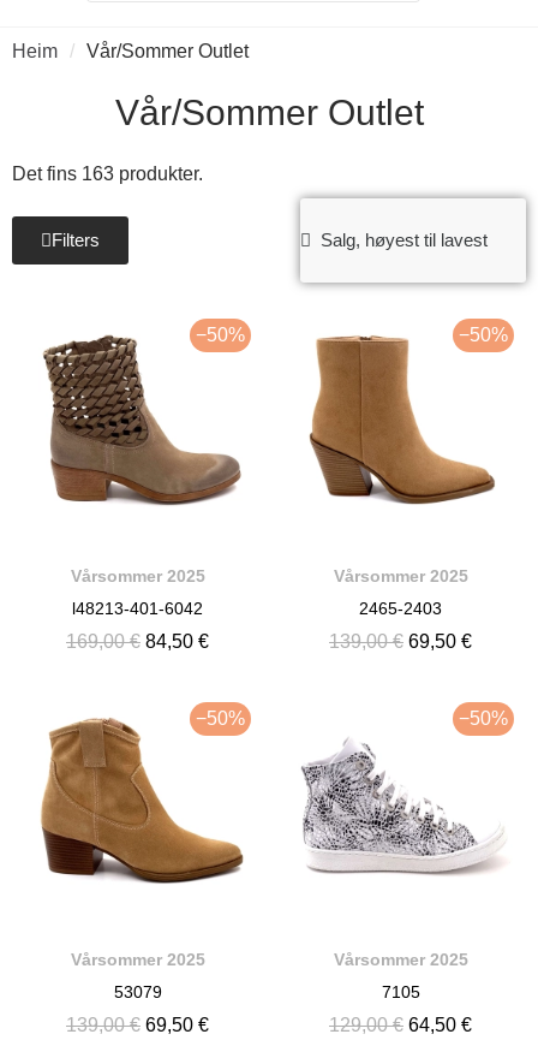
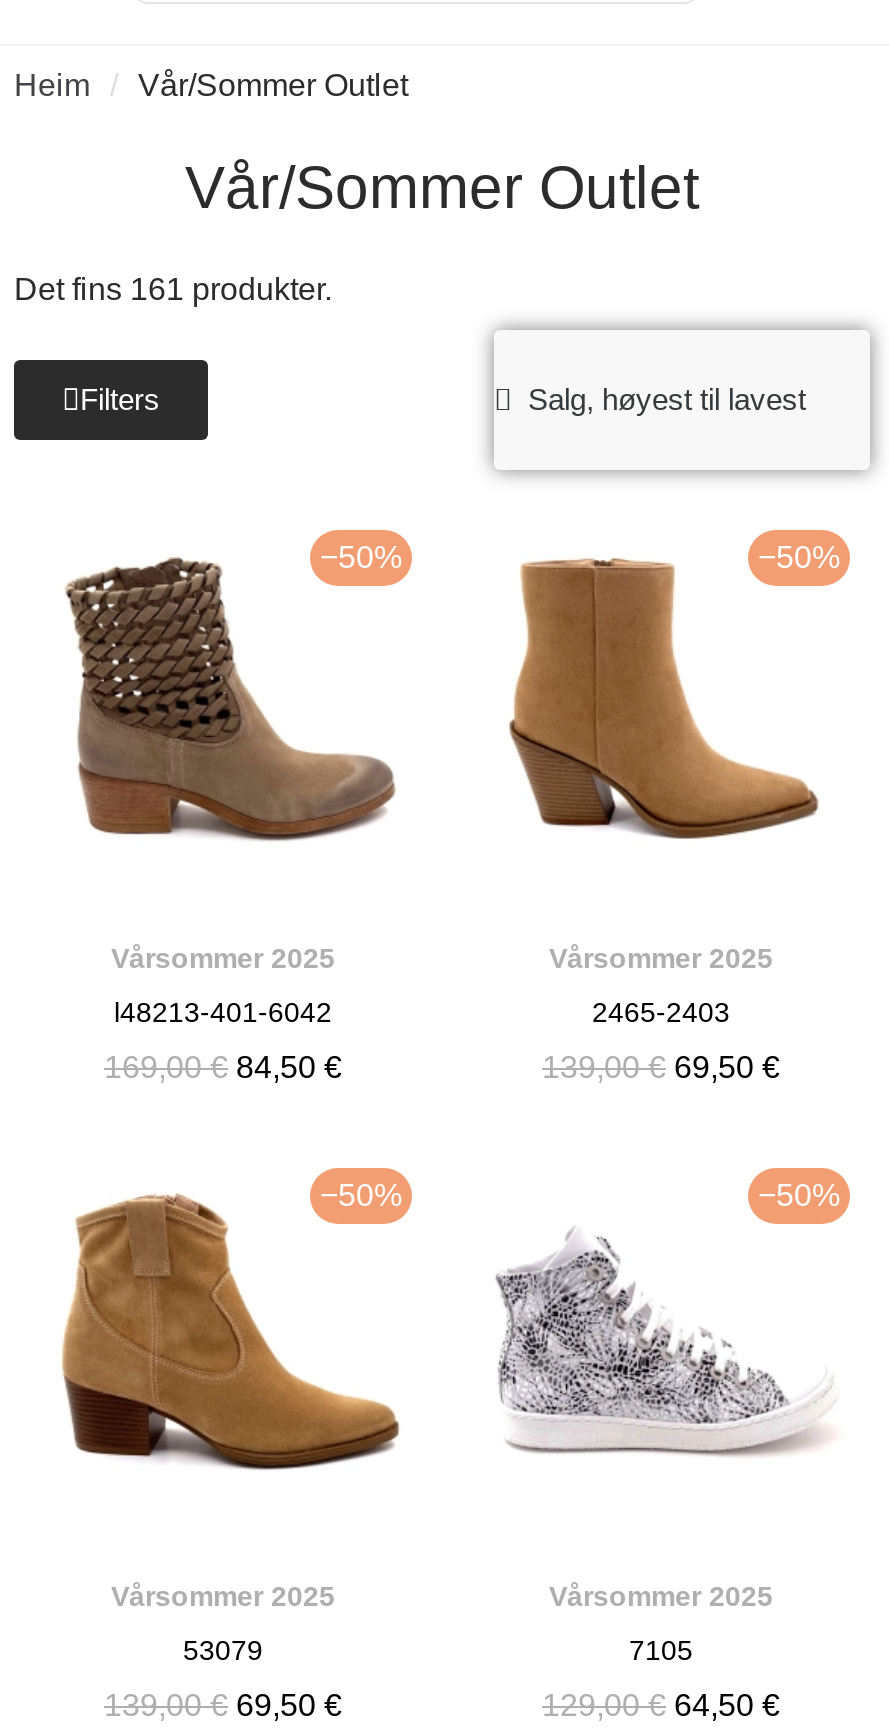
[12,163,203,183] Det fins 163 produkter. -> [14,271,332,305] Det fins 161 produkter.

